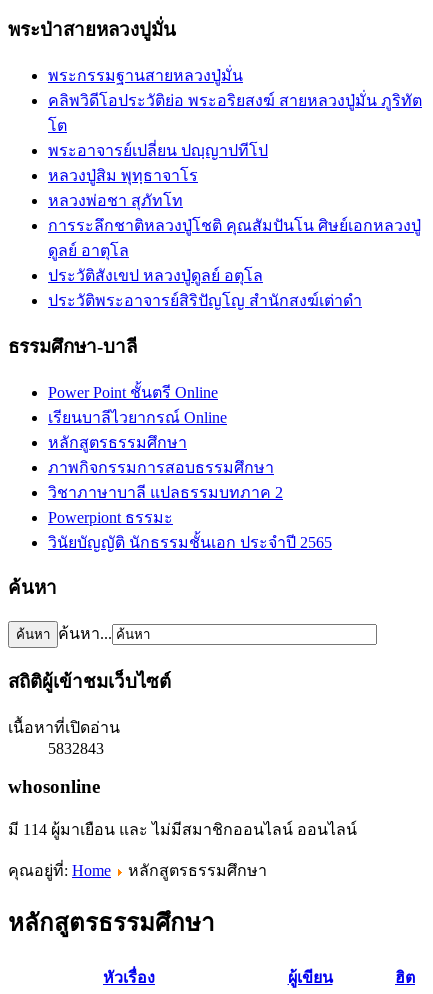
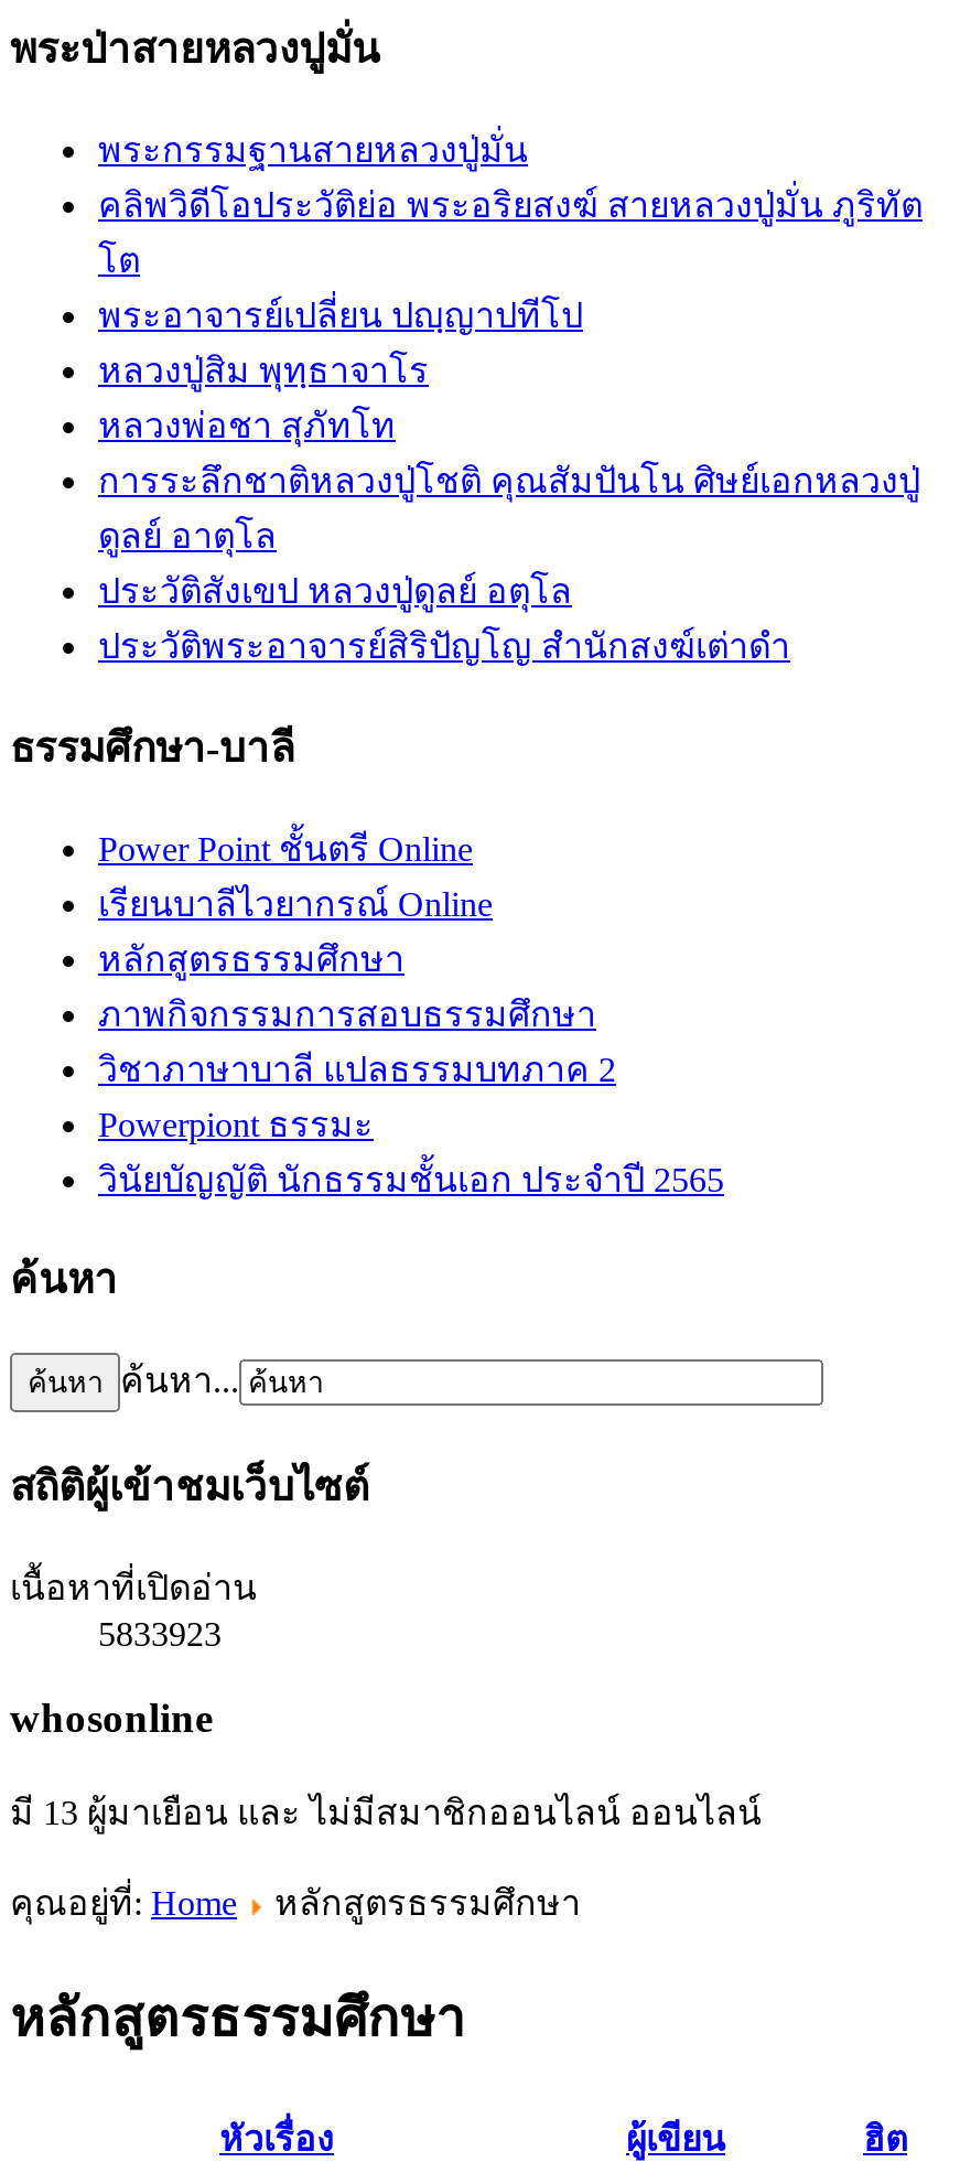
[48,739,104,756] 5832843 -> [98,1614,222,1652] 5833923
[8,821,357,838] มี 114 ผู้มาเยือน และ ไม่มีสมาชิกออนไลน์ ออนไลน์ -> [10,1794,762,1831] มี 13 ผู้มาเยือน และ ไม่มีสมาชิกออนไลน์ ออนไลน์

